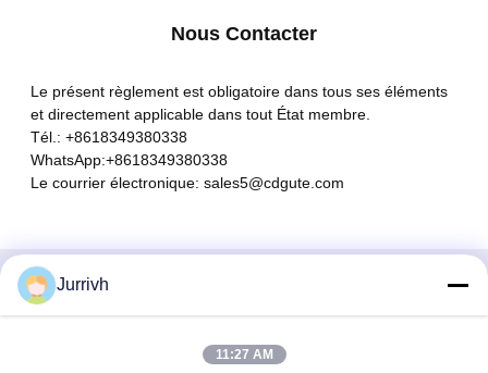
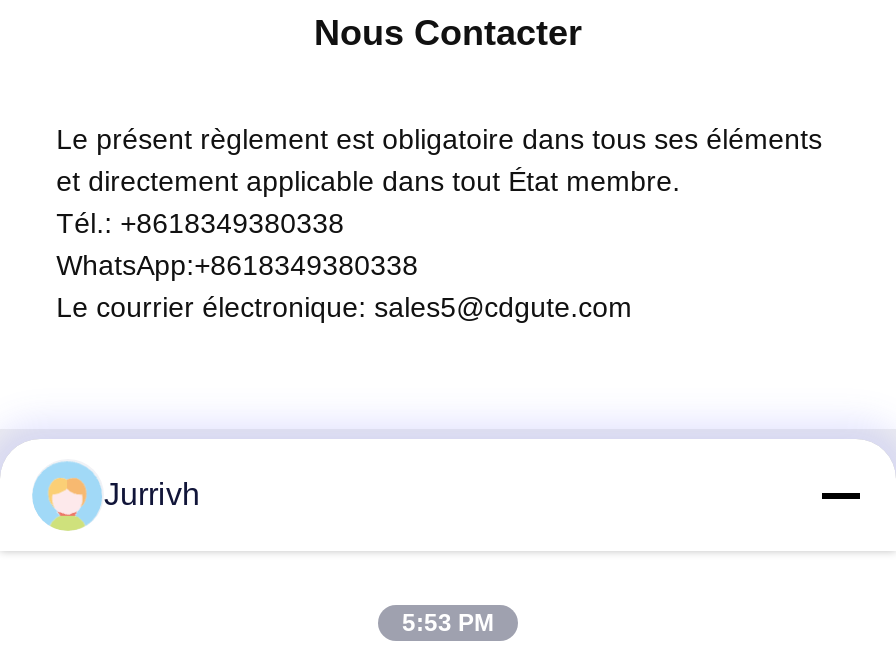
[215,347,273,362] 11:27 AM -> [402,609,494,637] 5:53 PM

